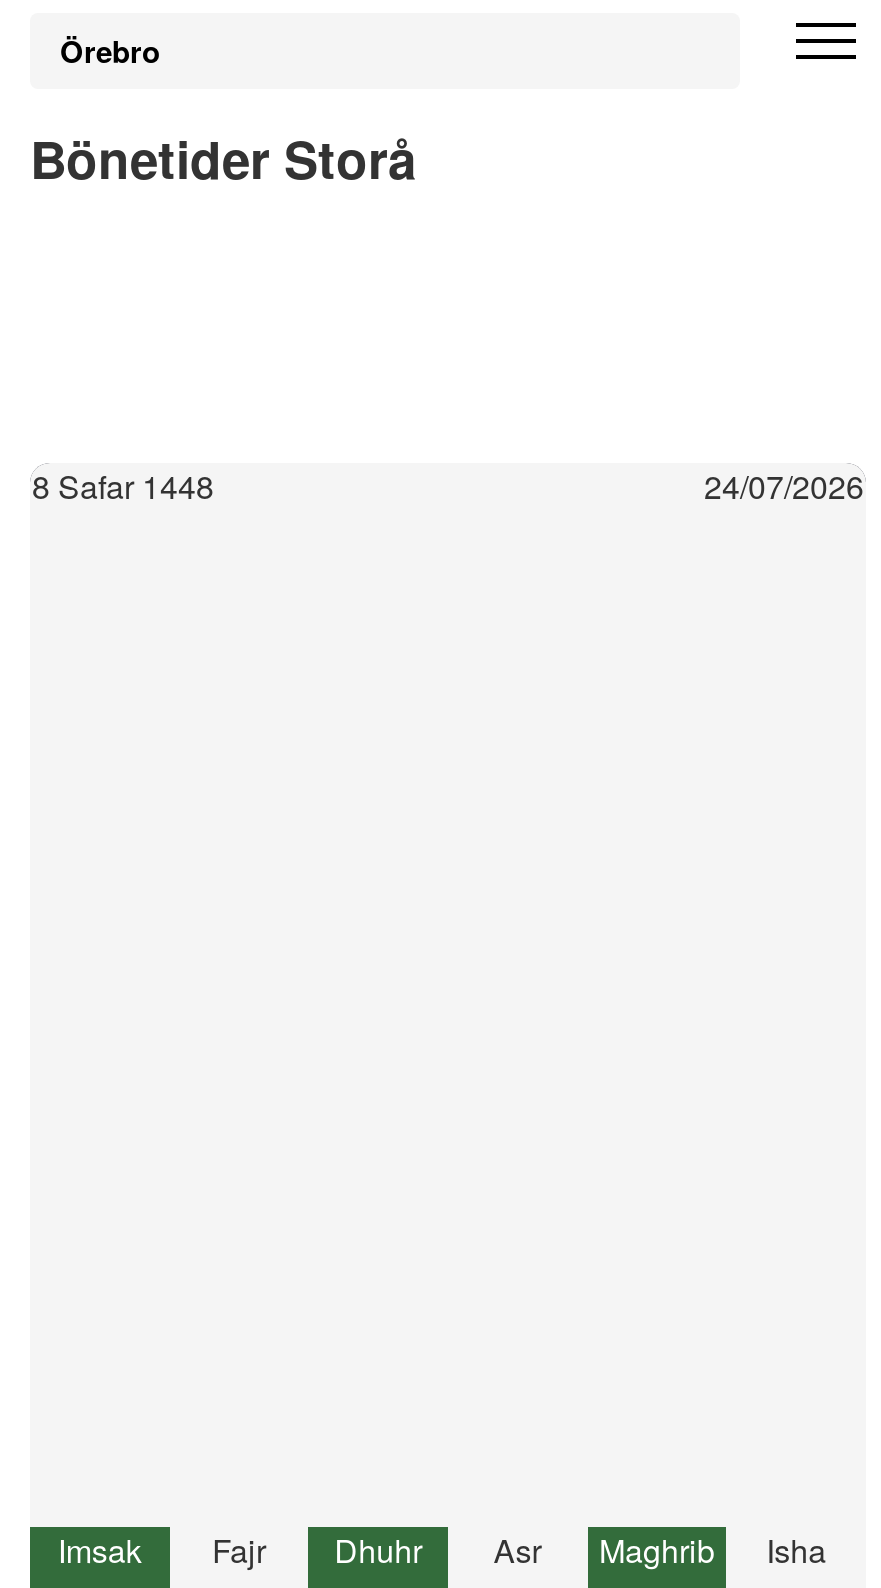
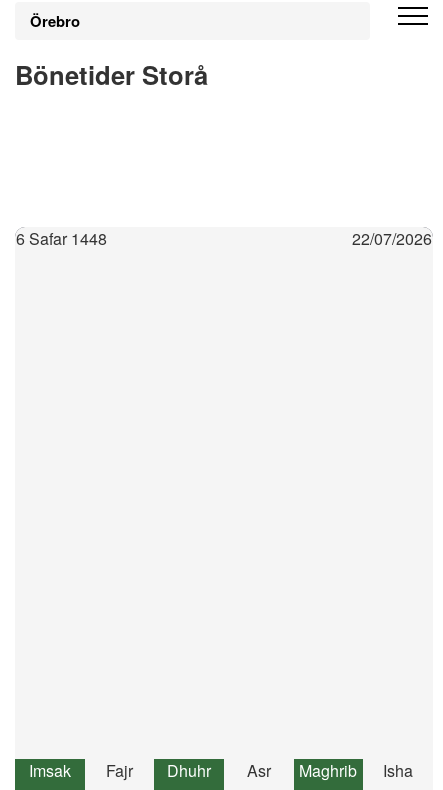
[32,463,214,509] 8 Safar 1448 -> [16,227,107,250] 6 Safar 1448
[704,463,864,509] 24/07/2026 -> [352,227,432,250] 22/07/2026

